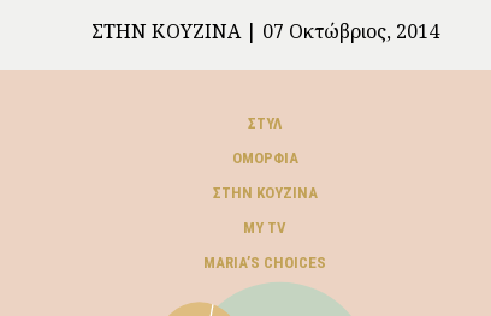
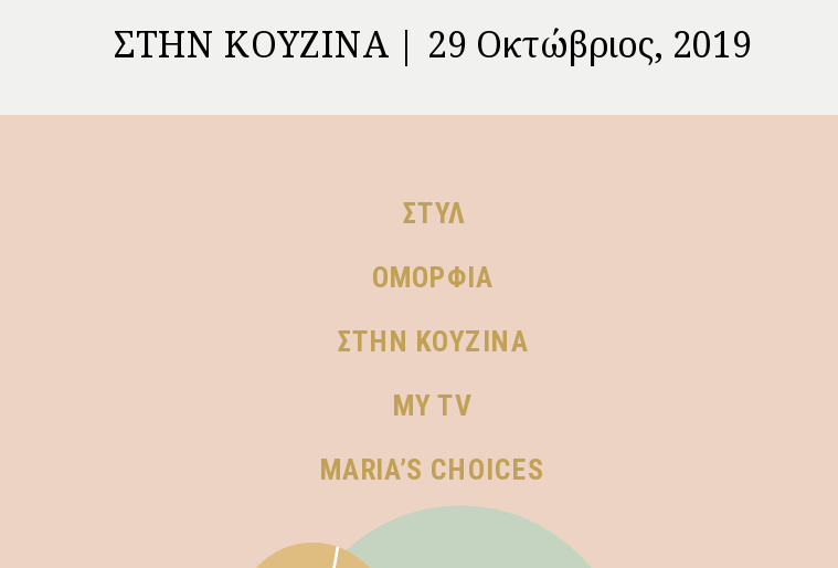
[91,18,439,45] ΣΤΗΝ ΚΟΥΖΊΝΑ 07 Οκτώβριος, 2014 -> [114,20,752,69] ΣΤΗΝ ΚΟΥΖΊΝΑ 29 Οκτώβριος, 2019

